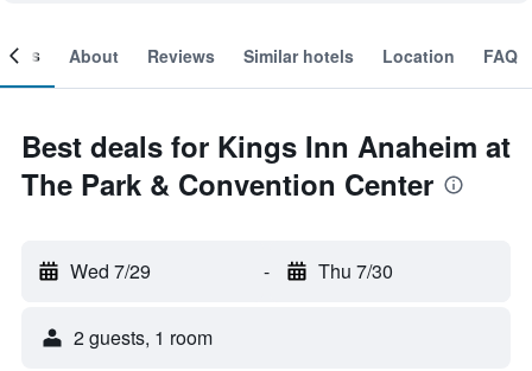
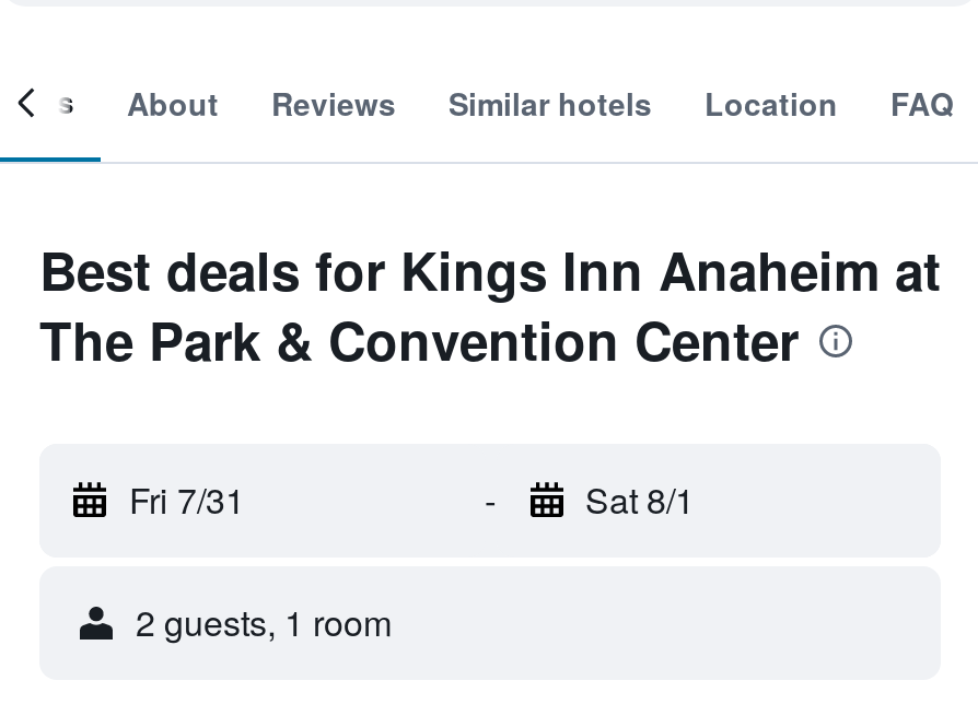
[70,257,151,284] Wed 7/29 -> [129,474,245,525] Fri 7/31
[318,257,392,284] Thu 7/30 -> [585,474,695,525] Sat 8/1

